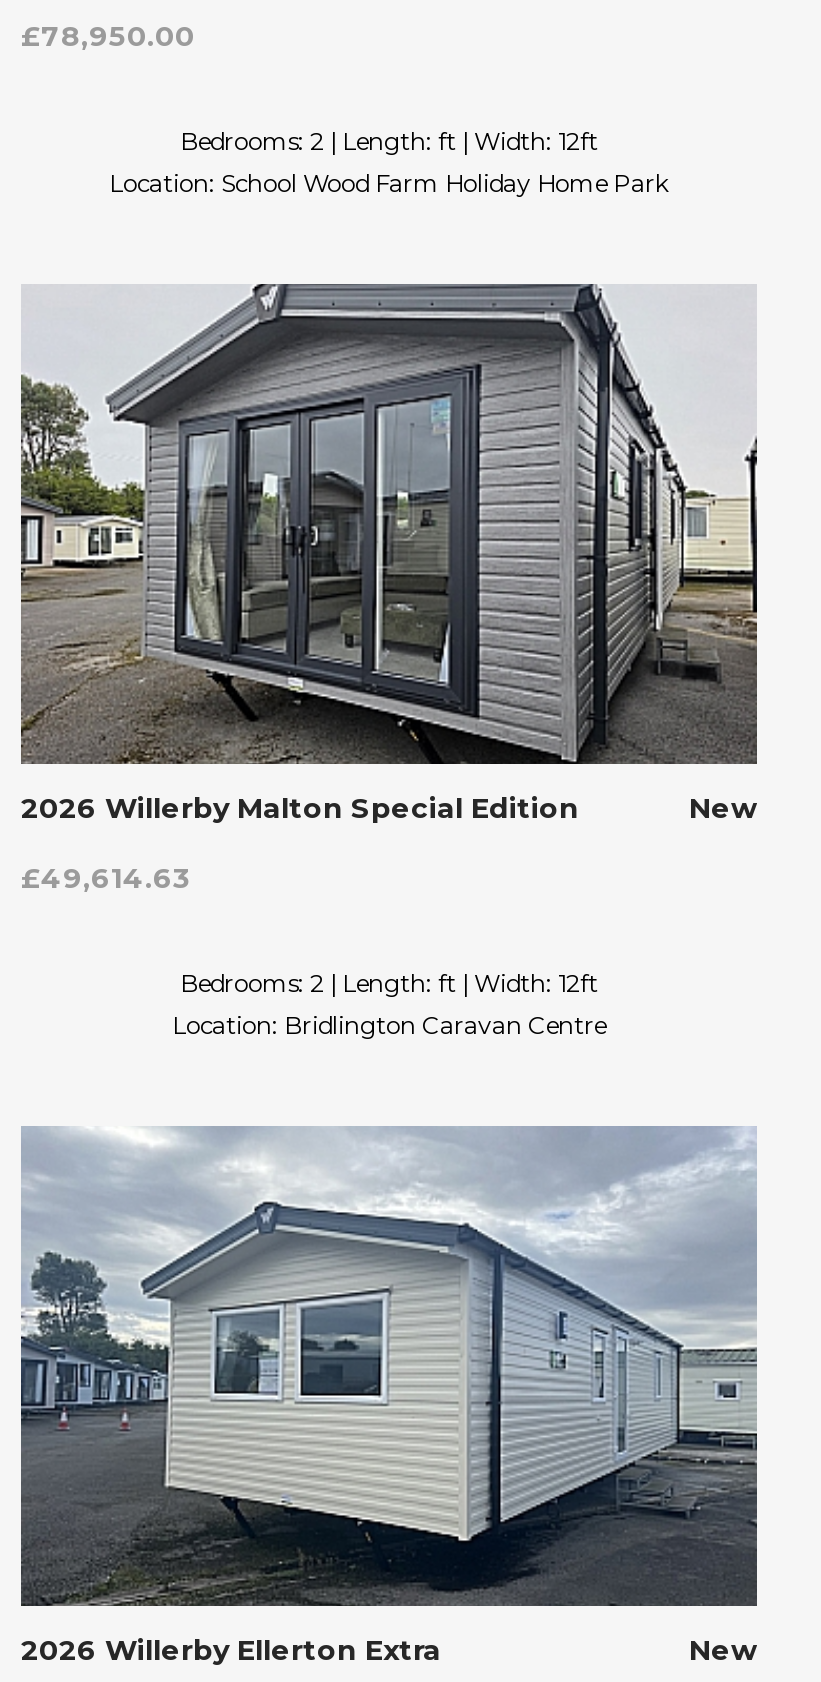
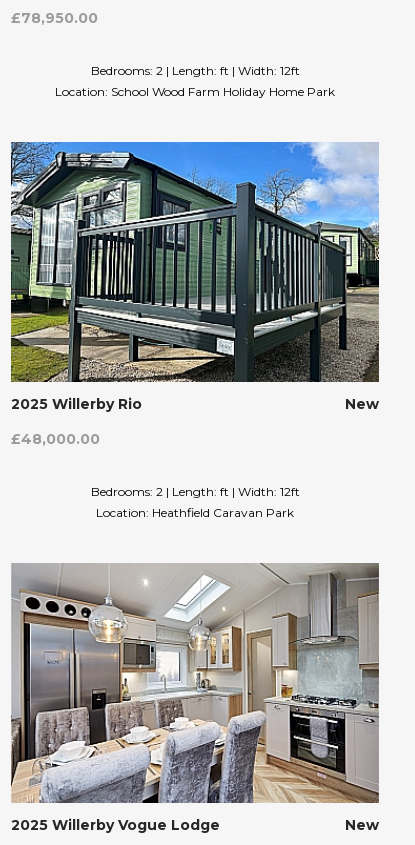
[19,282,759,826] [image] | 2026 Willerby Malton Special Edition -> [10,141,380,413] [image] | 2025 Willerby Rio
[21,860,191,896] £49,614.63 -> [11,430,100,448] £48,000.00
[172,1009,606,1039] Location: Bridlington Caravan Centre -> [96,505,294,520] Location: Heathfield Caravan Park
[19,1126,757,1667] [image] | 2026 Willerby Ellerton Extra -> [11,562,380,834] [image] | 2025 Willerby Vogue Lodge

